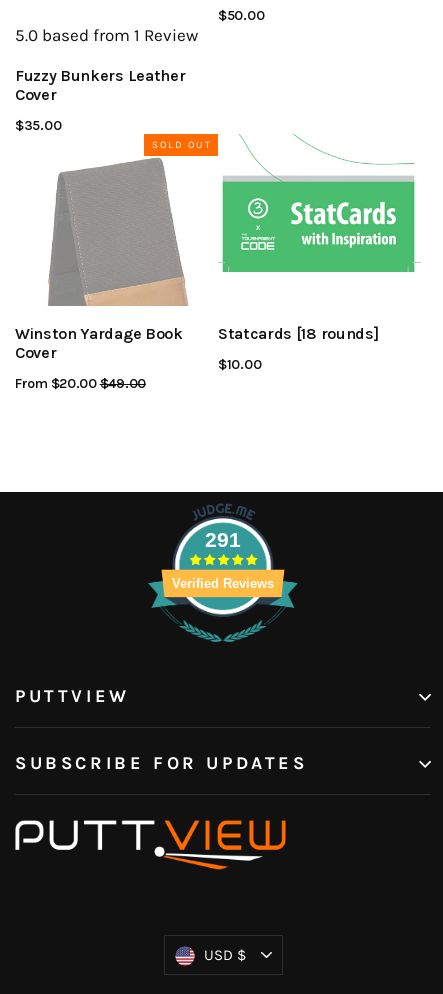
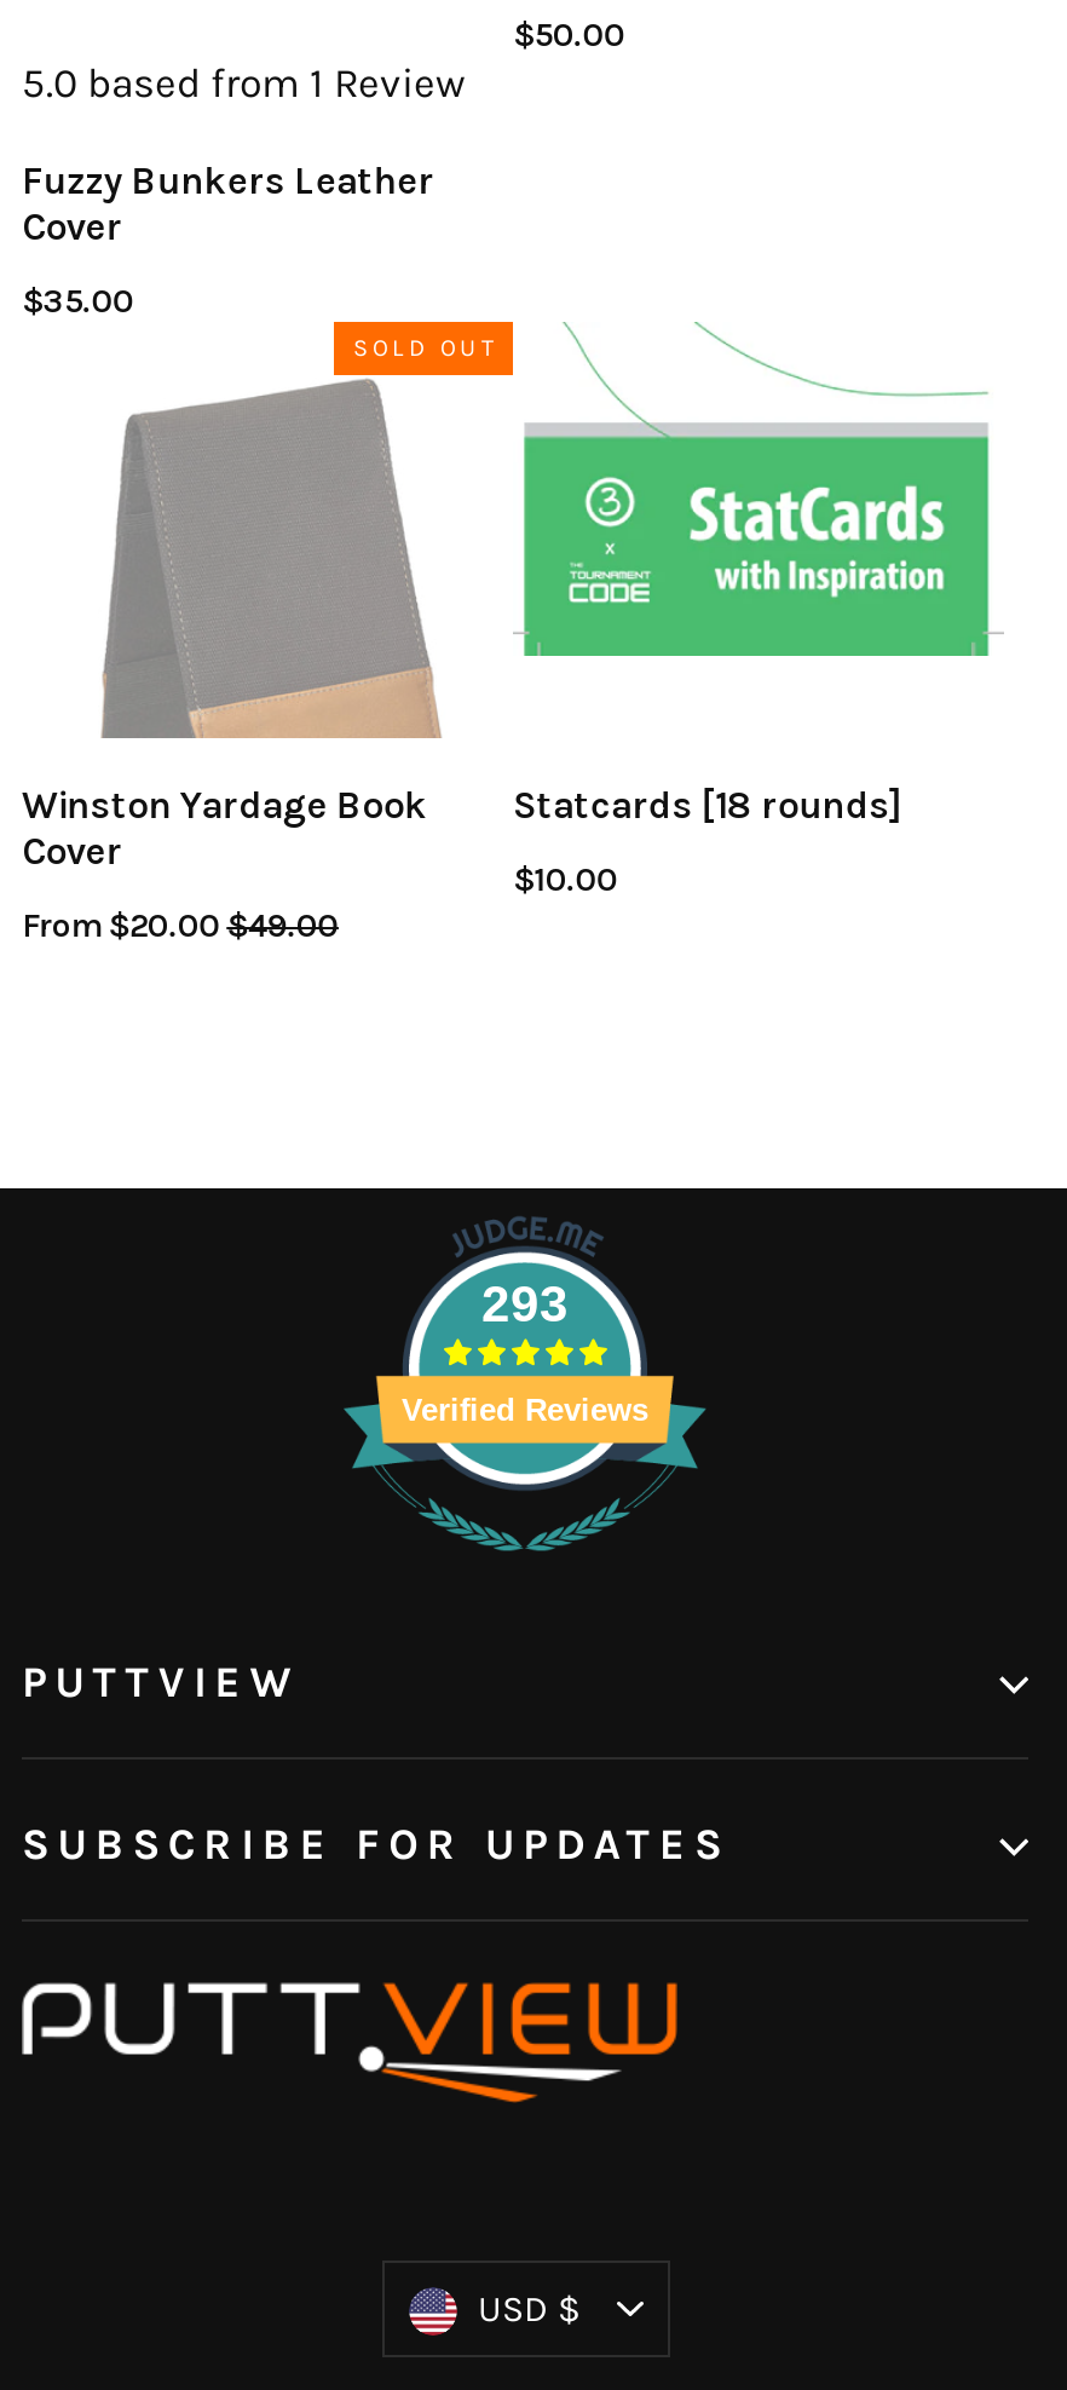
[205,528,241,551] 291 -> [481,1275,569,1330] 293

